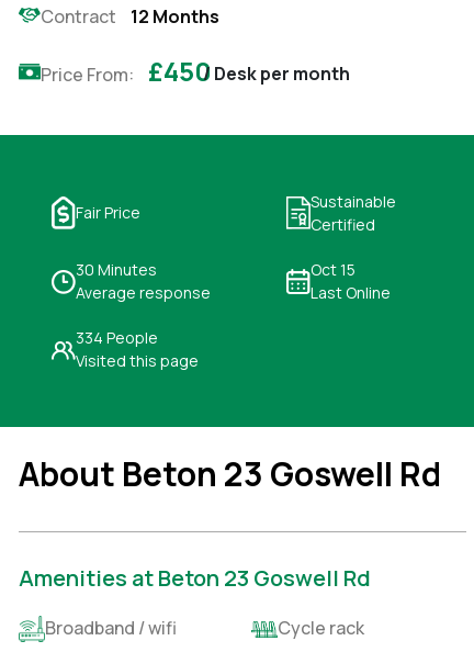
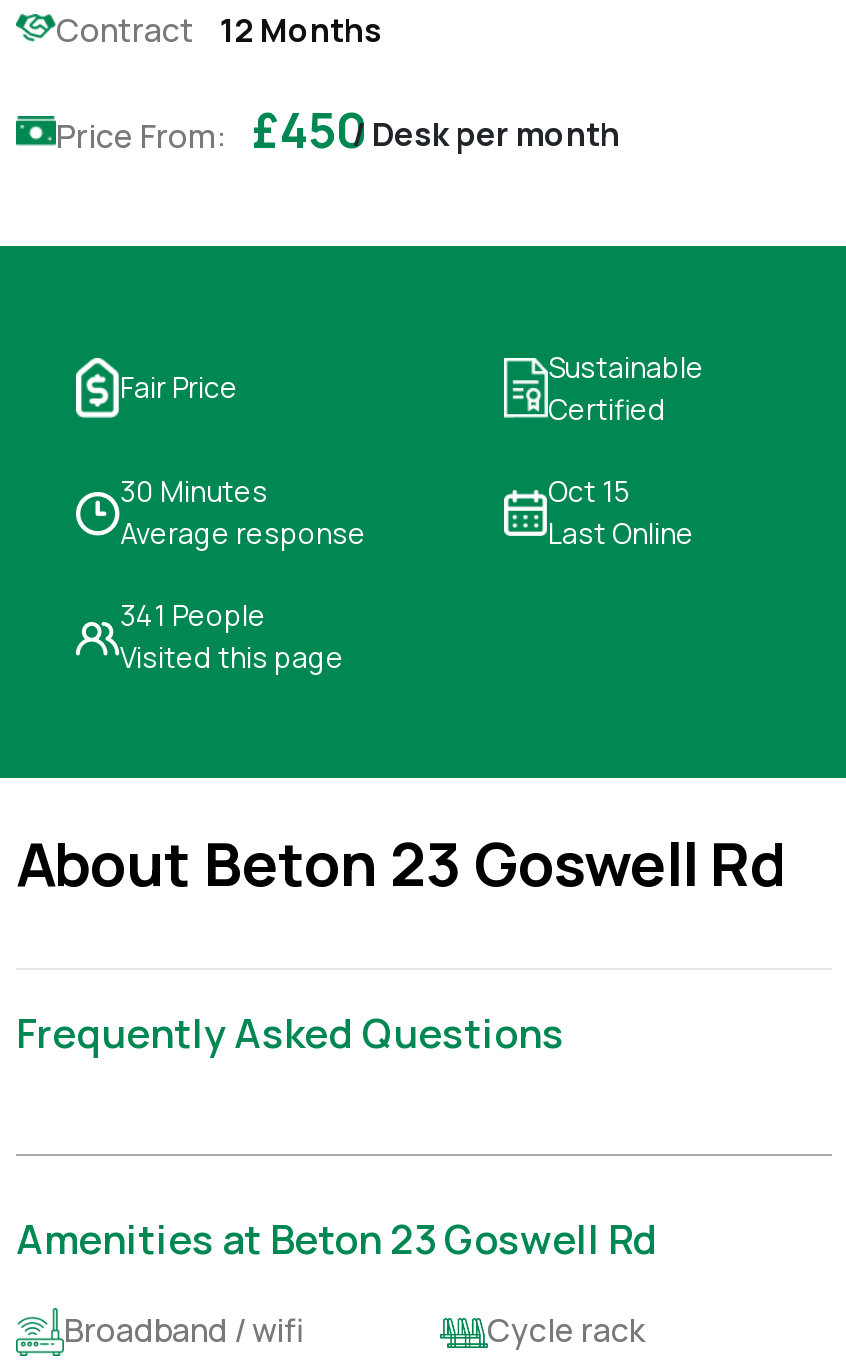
[76,327,158,348] 334 People -> [120,595,266,633] 341 People
none -> [16,1005,564,1059] Frequently Asked Questions

